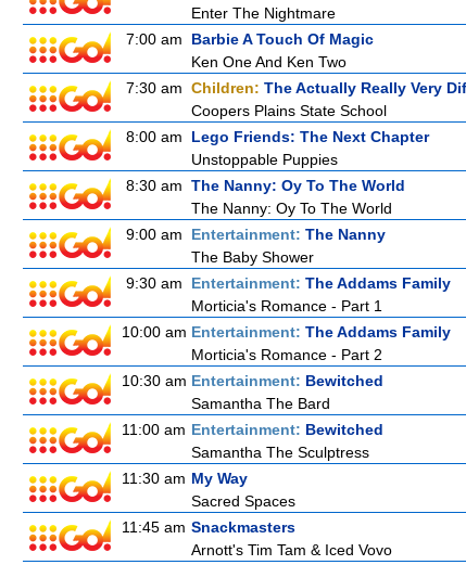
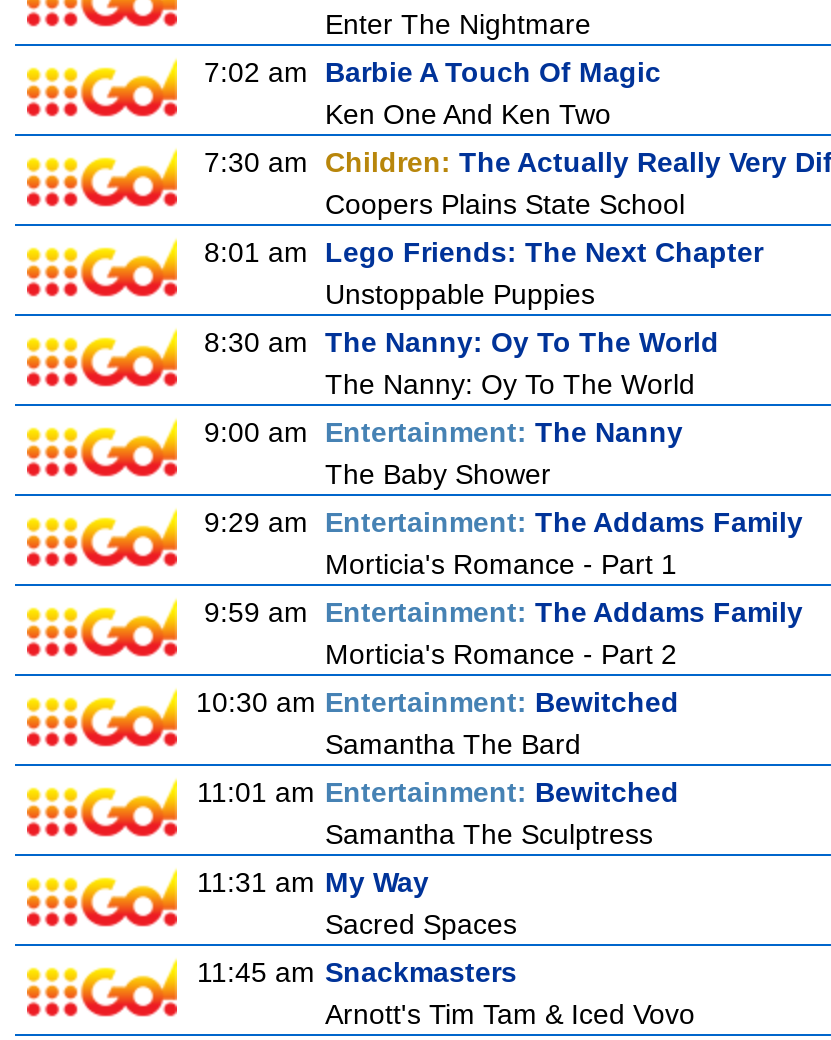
[125,30,374,48] 7:00 am Barbie A Touch Of Magic -> [204,56,661,88] 7:02 am Barbie A Touch Of Magic
[125,128,429,145] 8:00 am Lego Friends: The Next Chapter -> [204,236,763,268] 8:01 am Lego Friends: The Next Chapter
[125,274,451,292] 9:30 am Entertainment: The Addams Family -> [204,506,803,538] 9:29 am Entertainment: The Addams Family
[121,323,451,341] 10:00 am Entertainment: The Addams Family -> [204,596,803,628] 9:59 am Entertainment: The Addams Family
[122,421,383,438] 11:00 am Entertainment: Bewitched -> [197,776,679,808] 11:01 am Entertainment: Bewitched
[122,470,248,487] 11:30 am My Way -> [197,866,429,898] 11:31 am My Way

